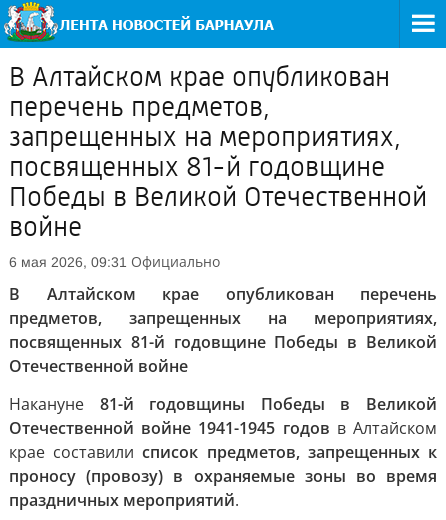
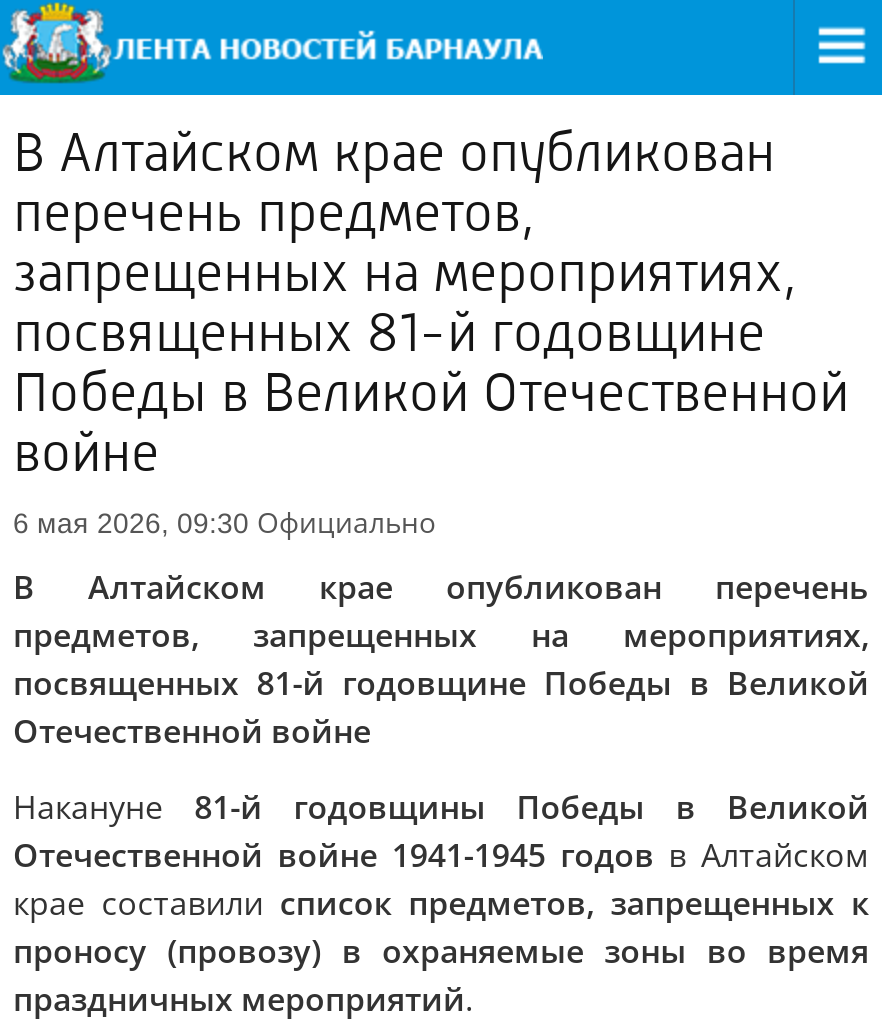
[9,252,220,271] 6 мая 2026, 09:31 Официально -> [13,503,435,541] 6 мая 2026, 09:30 Официально

